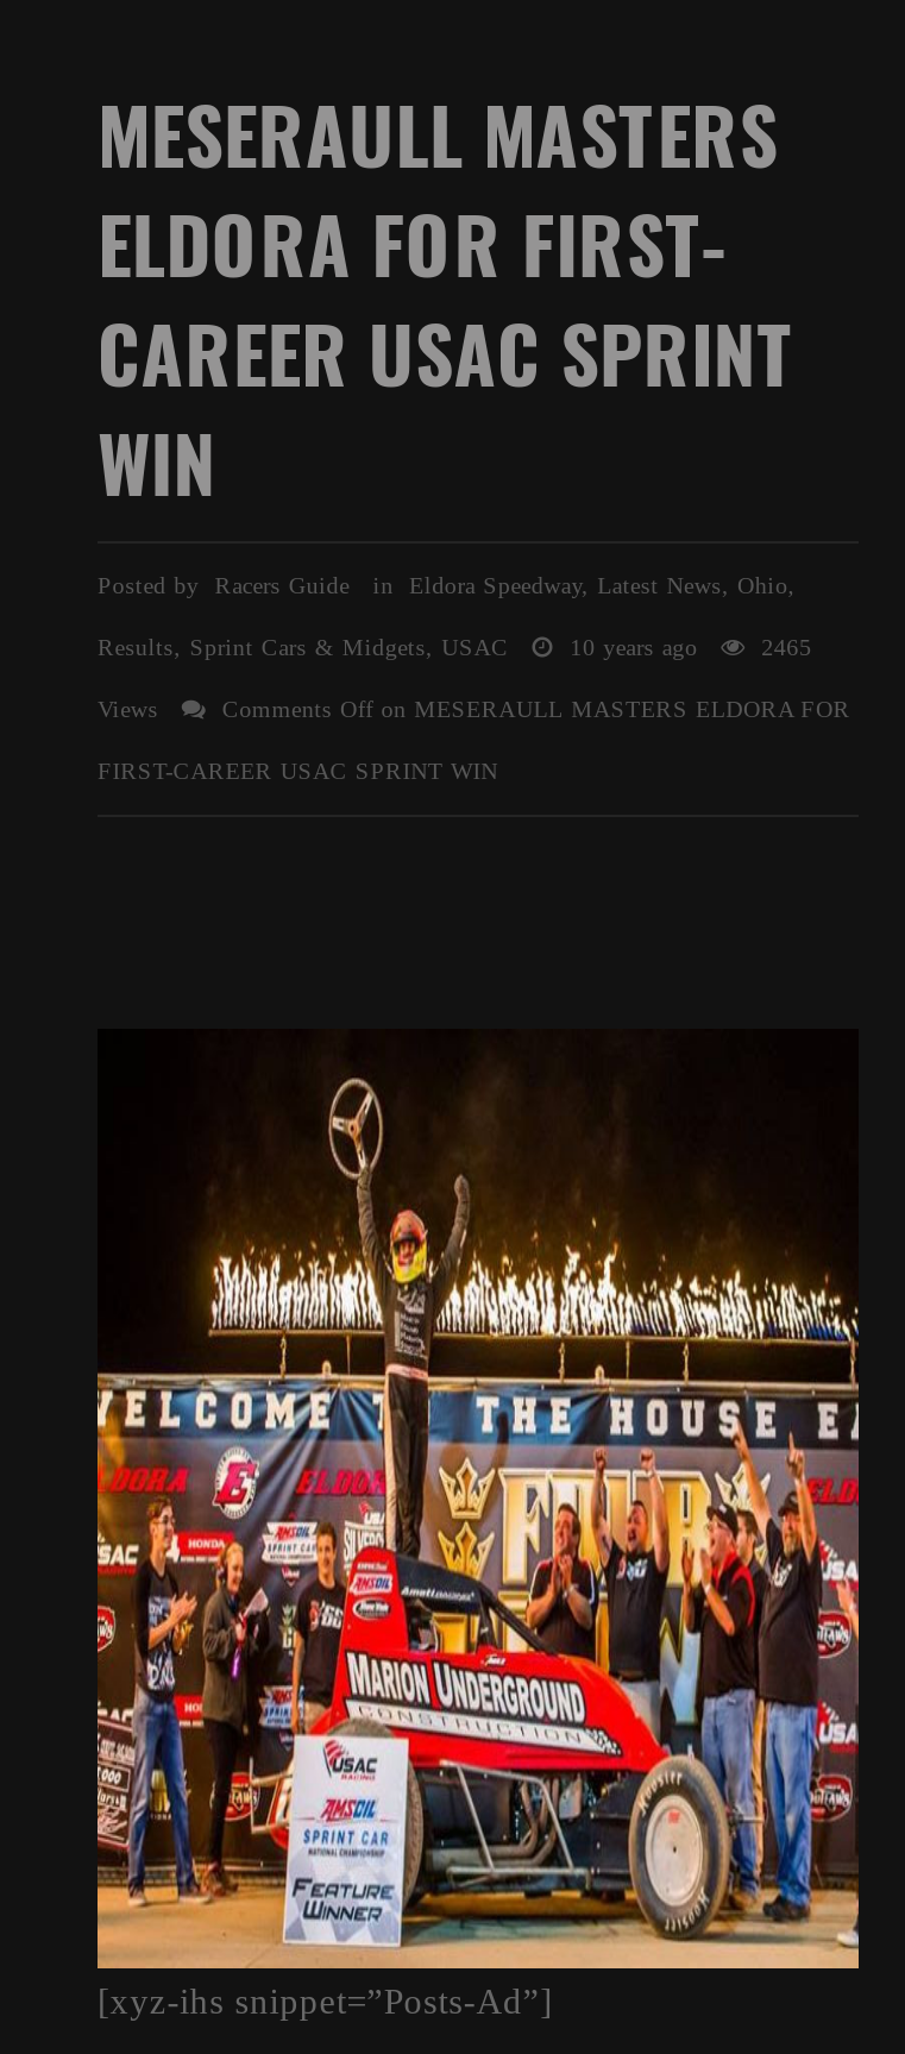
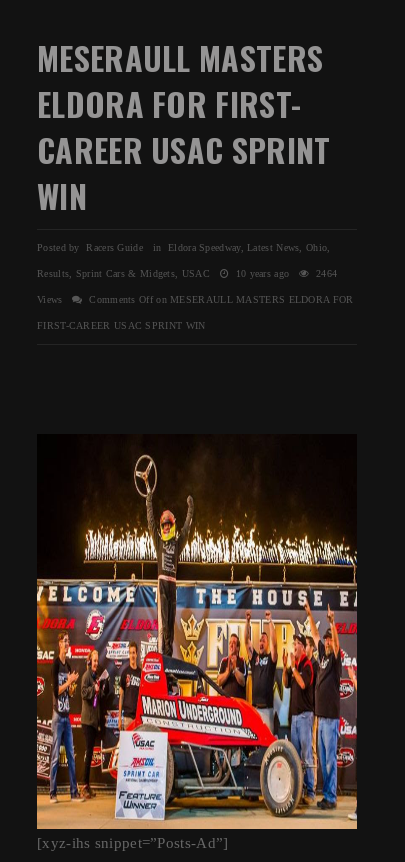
[98,634,812,660] Results, Sprint Cars & Midgets, USAC 10 years ago 2465 -> [37,268,337,279] Results, Sprint Cars & Midgets, USAC 10 years ago 2464

